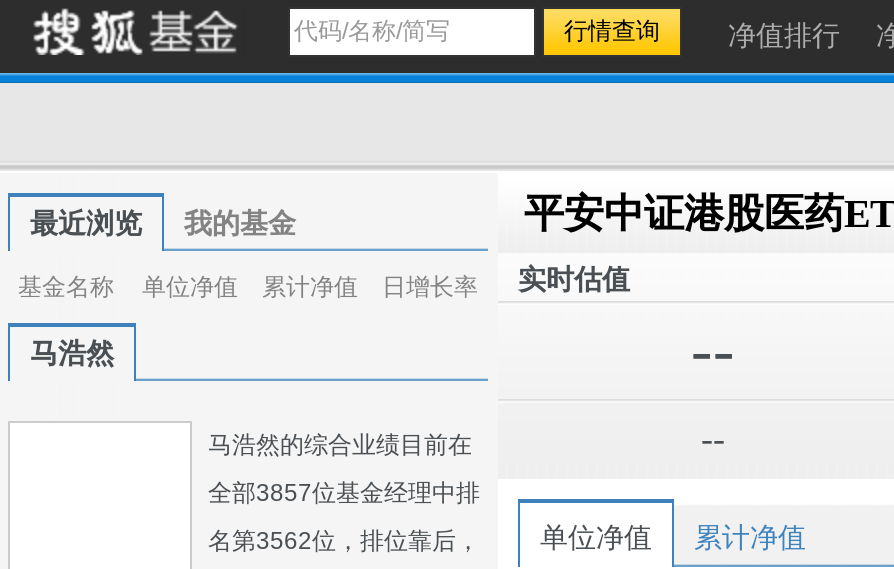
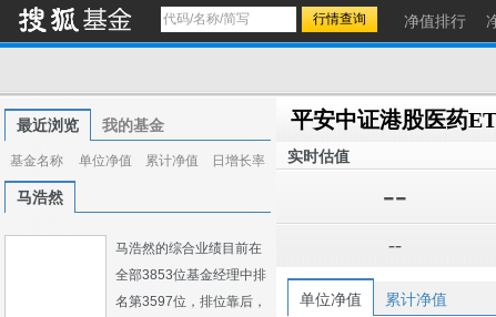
[208,479,480,507] 全部3857位基金经理中排 -> [115,267,266,283] 全部3853位基金经理中排
[208,527,480,555] 名第3562位，排位靠后， -> [115,294,266,309] 名第3597位，排位靠后，

